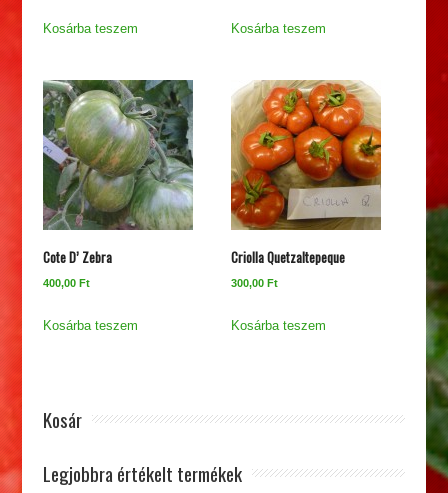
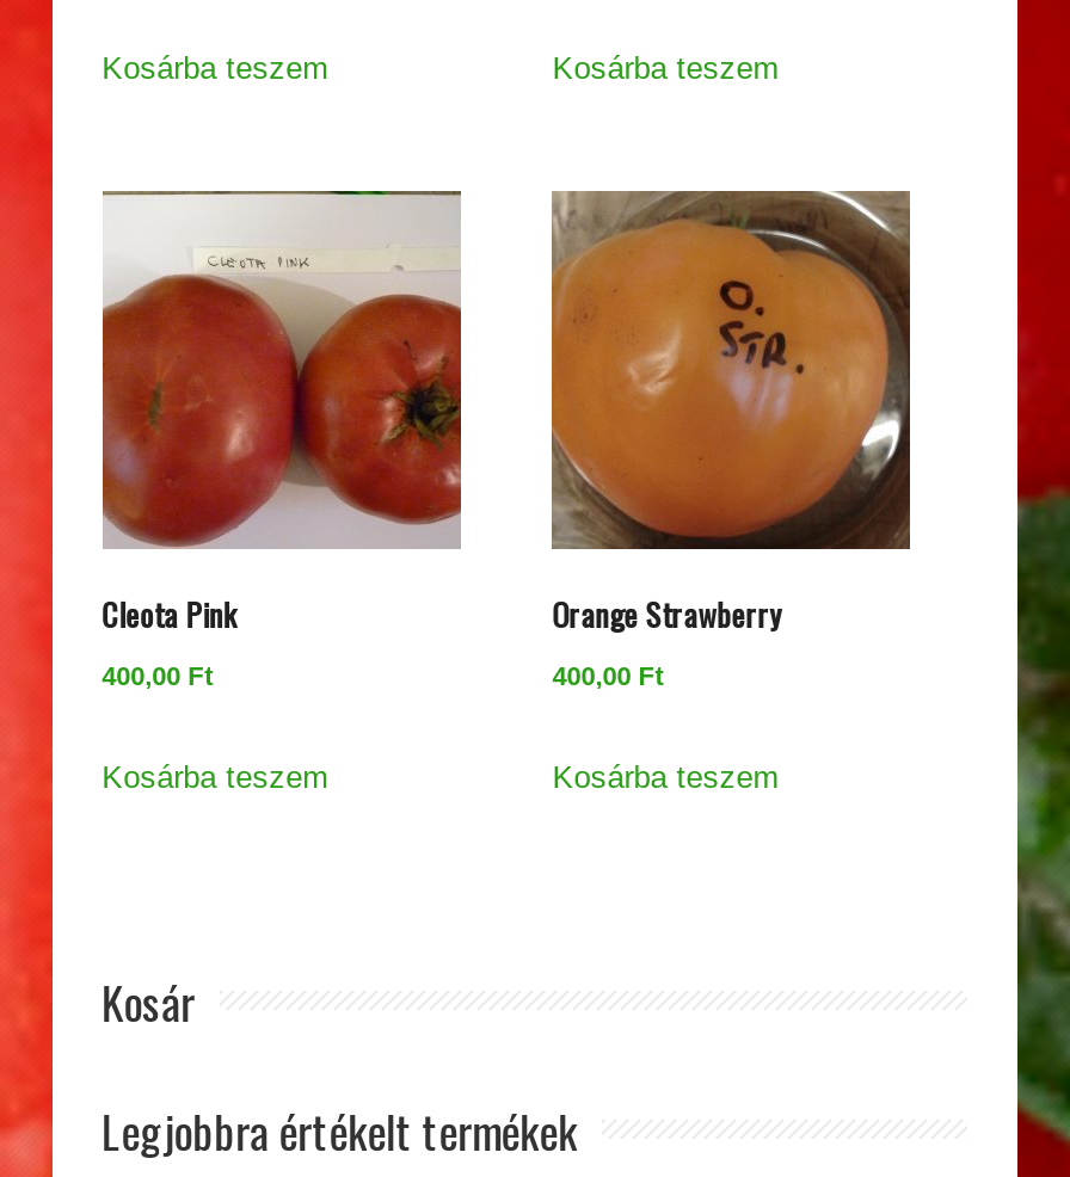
[42,79,194,267] [image] | Cote D’ Zebra -> [100,189,463,636] [image] | Cleota Pink
[231,80,382,267] [image] | Criolla Quetzaltepeque -> [549,189,912,636] [image] | Orange Strawberry
[231,277,278,289] 300,00 Ft -> [552,662,664,690] 400,00 Ft

